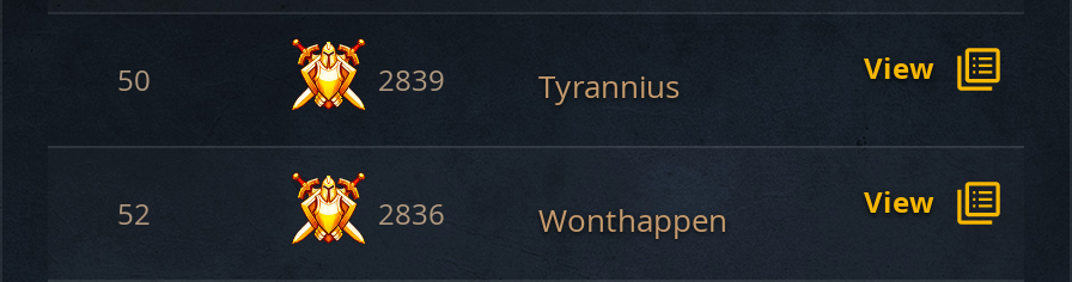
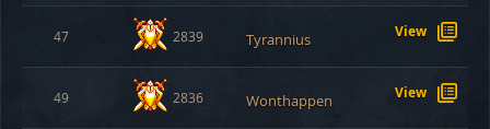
[117,60,151,98] 50 -> [54,27,69,45] 47
[117,194,151,232] 52 -> [54,89,69,106] 49

